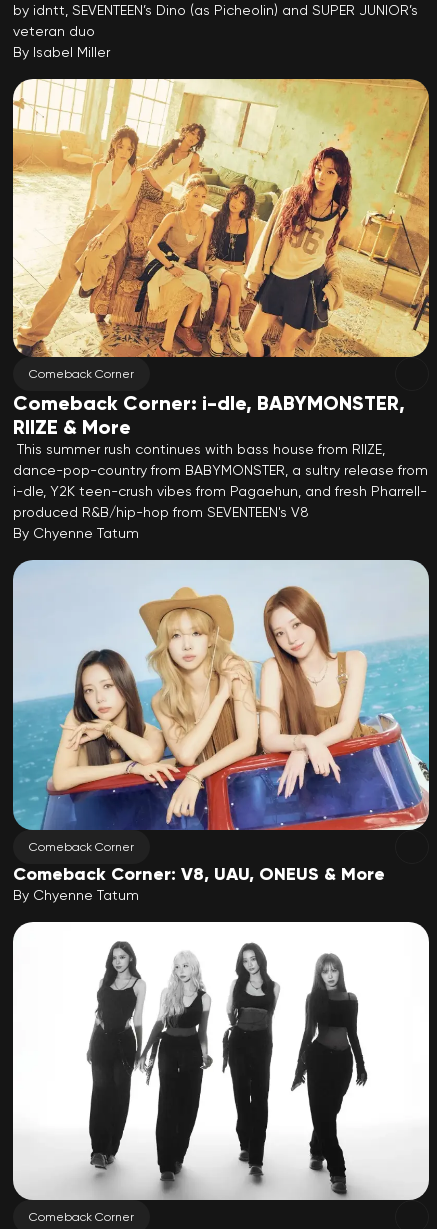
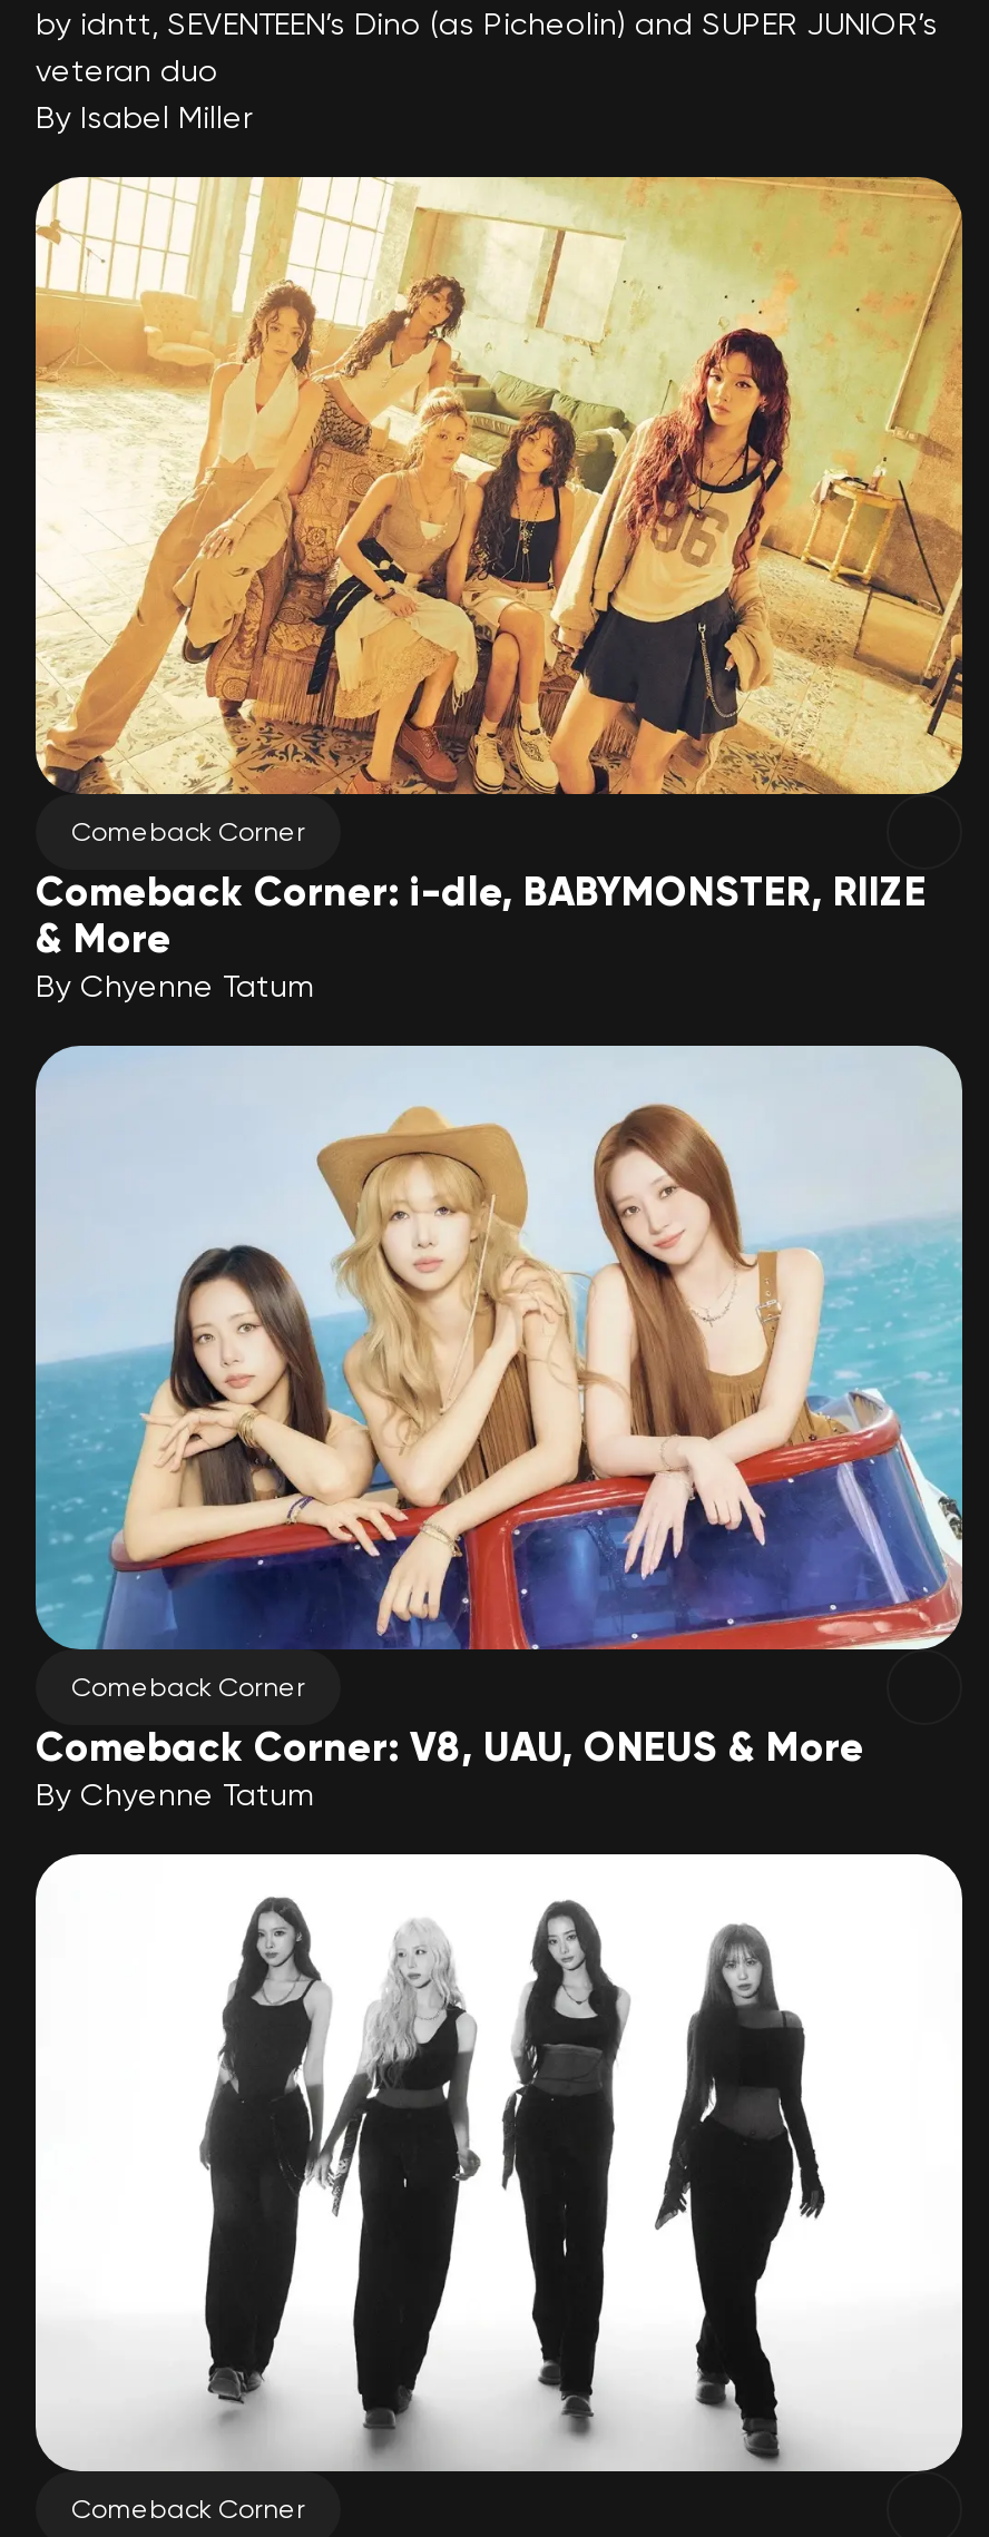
[13,391,428,520] Comeback Corner: i-dle, BABYMONSTER, | RIIZE & More | This summer rush continues with bass house from RIIZE, | dance-pop-country from BABYMONSTER, a sultry release from | i-dle, Y2K teen-crush vibes from Pagaehun, and fresh Pharrell- | produced R&B/hip-hop from SEVENTEEN's V8 -> [36,868,927,963] Comeback Corner: i-dle, BABYMONSTER, RIIZE | & More

